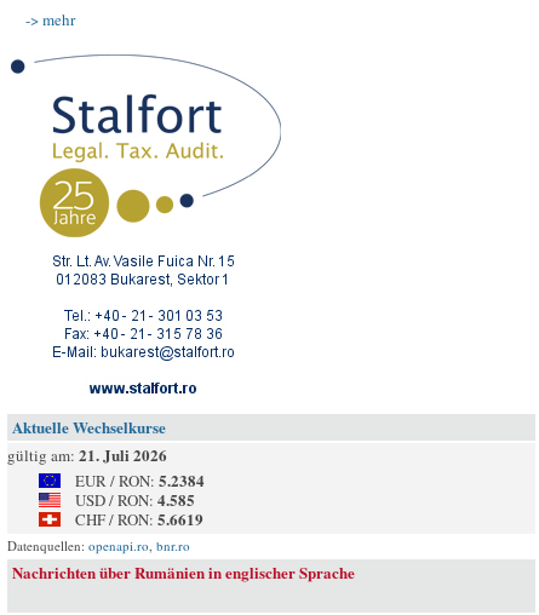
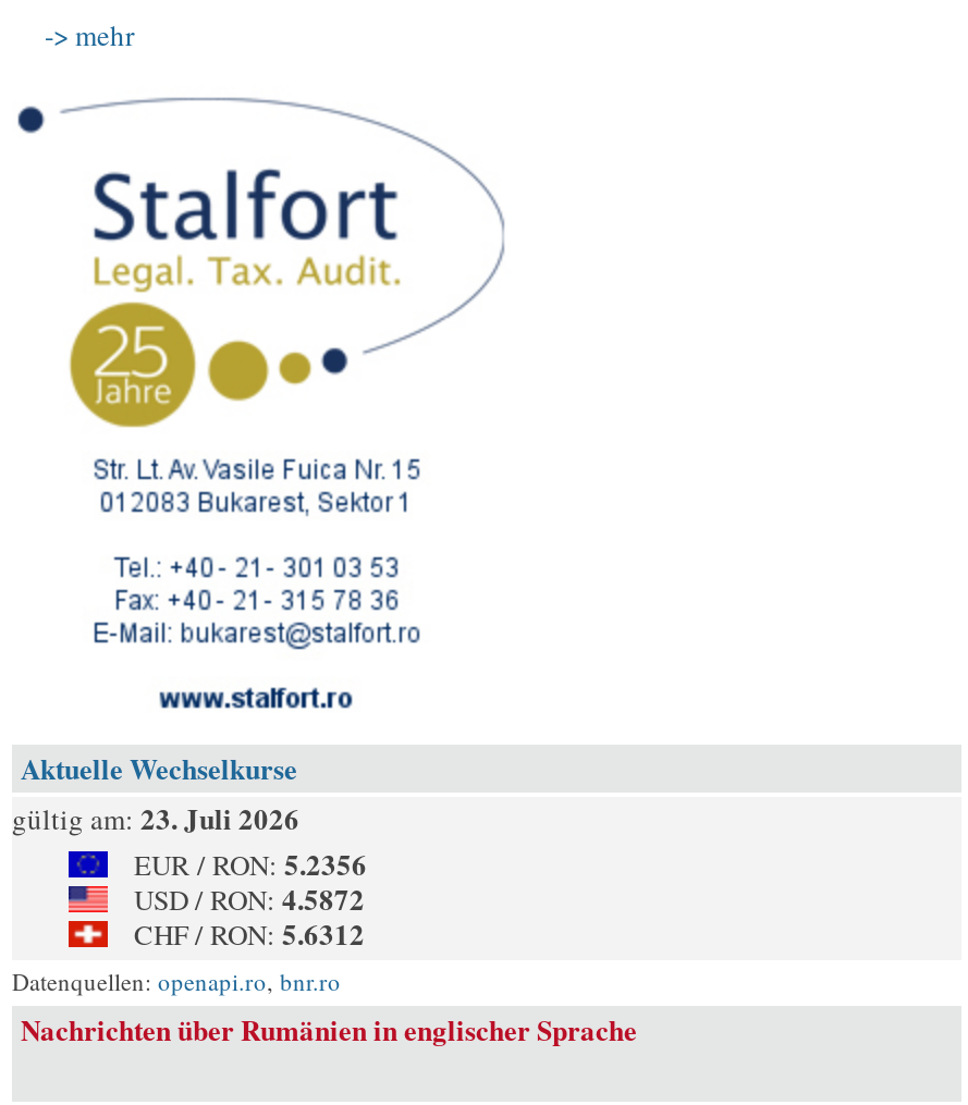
[7,443,167,466] gültig am: 21. Juli 2026 -> [12,797,299,838] gültig am: 23. Juli 2026
[75,469,205,492] EUR / RON: 5.2384 -> [134,843,367,884] EUR / RON: 5.2356
[75,488,195,511] USD / RON: 4.585 -> [134,877,365,919] USD / RON: 4.5872
[75,507,203,530] CHF / RON: 5.6619 -> [134,912,365,954] CHF / RON: 5.6312

